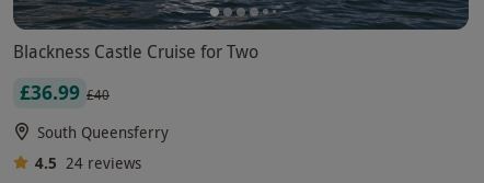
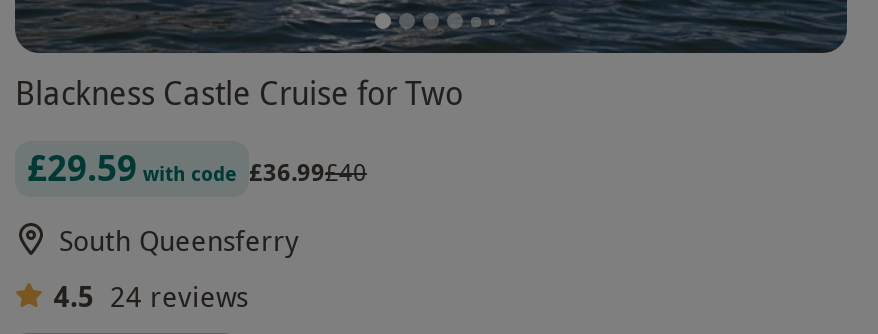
[20,79,110,106] £36.99 £40 -> [27,144,367,194] £29.59 with code £36.99£40

